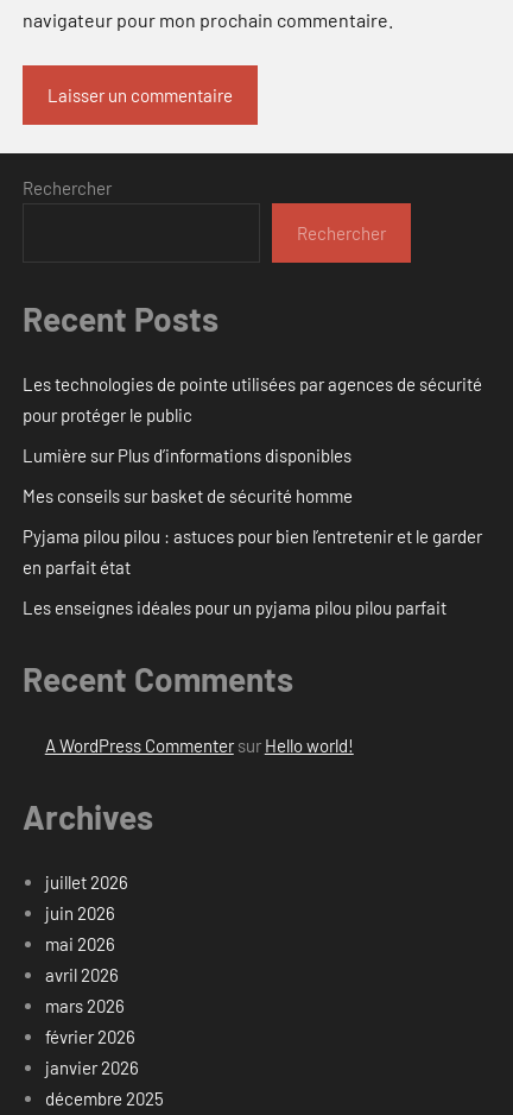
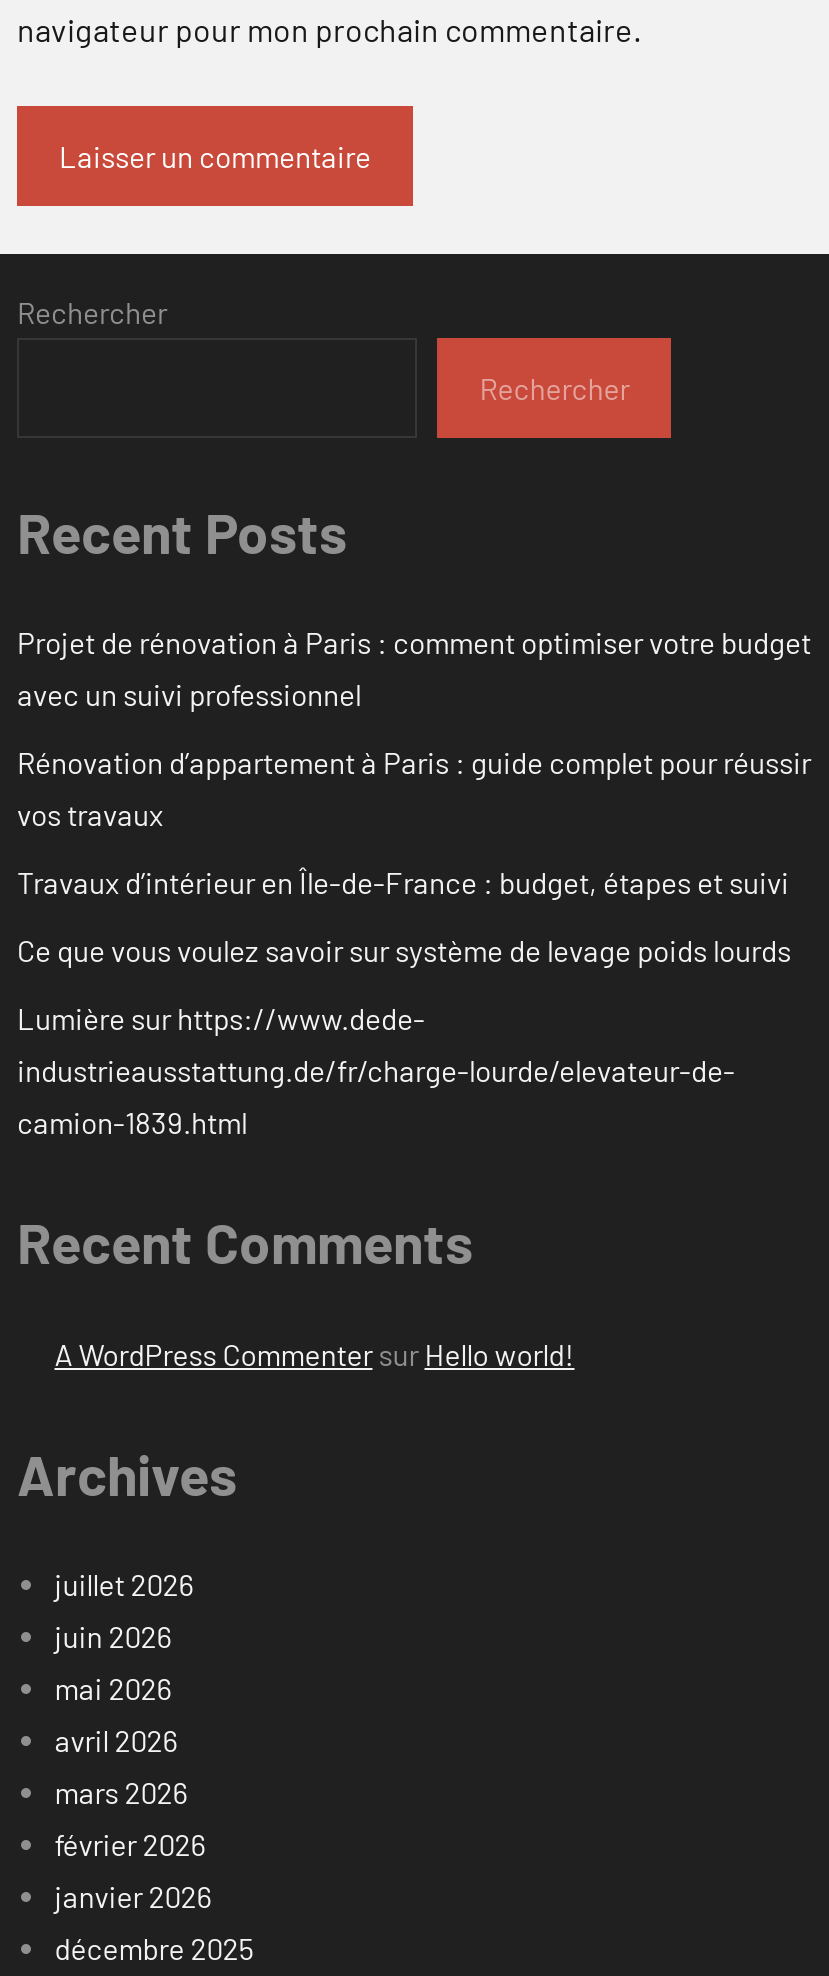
[23,374,482,426] Les technologies de pointe utilisées par agences de sécurité | pour protéger le public -> [17,625,811,713] Projet de rénovation à Paris : comment optimiser votre budget | avec un suivi professionnel
[23,445,351,466] Lumière sur Plus d’informations disponibles -> [17,745,811,833] Rénovation d’appartement à Paris : guide complet pour réussir | vos travaux
[23,485,353,507] Mes conseils sur basket de sécurité homme -> [17,865,789,901] Travaux d’intérieur en Île-de-France : budget, étapes et suivi
[23,526,482,578] Pyjama pilou pilou : astuces pour bien l’entretenir et le garder | en parfait état -> [17,933,791,969] Ce que vous voulez savoir sur système de levage poids lourds
[23,597,446,618] Les enseignes idéales pour un pyjama pilou pilou parfait -> [17,1001,735,1141] Lumière sur https://www.dede- | industrieausstattung.de/fr/charge-lourde/elevateur-de- | camion-1839.html

